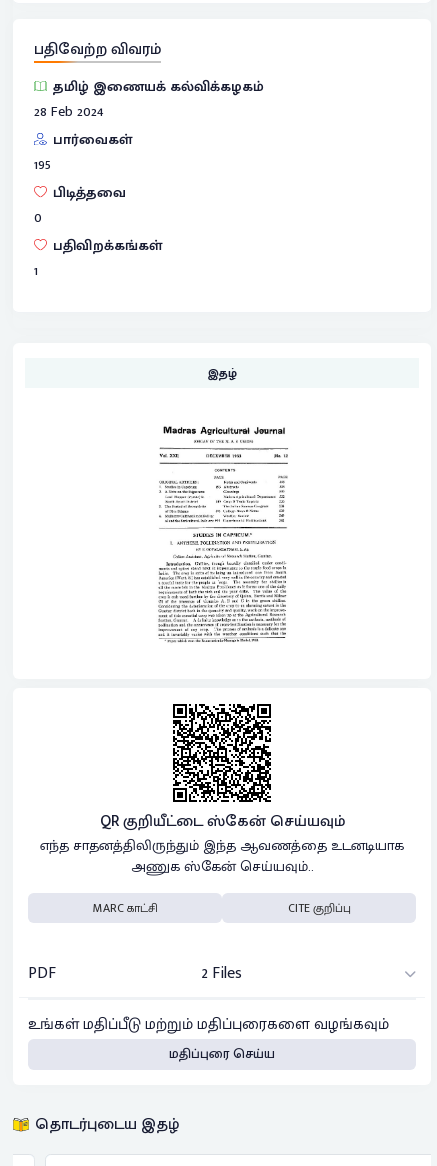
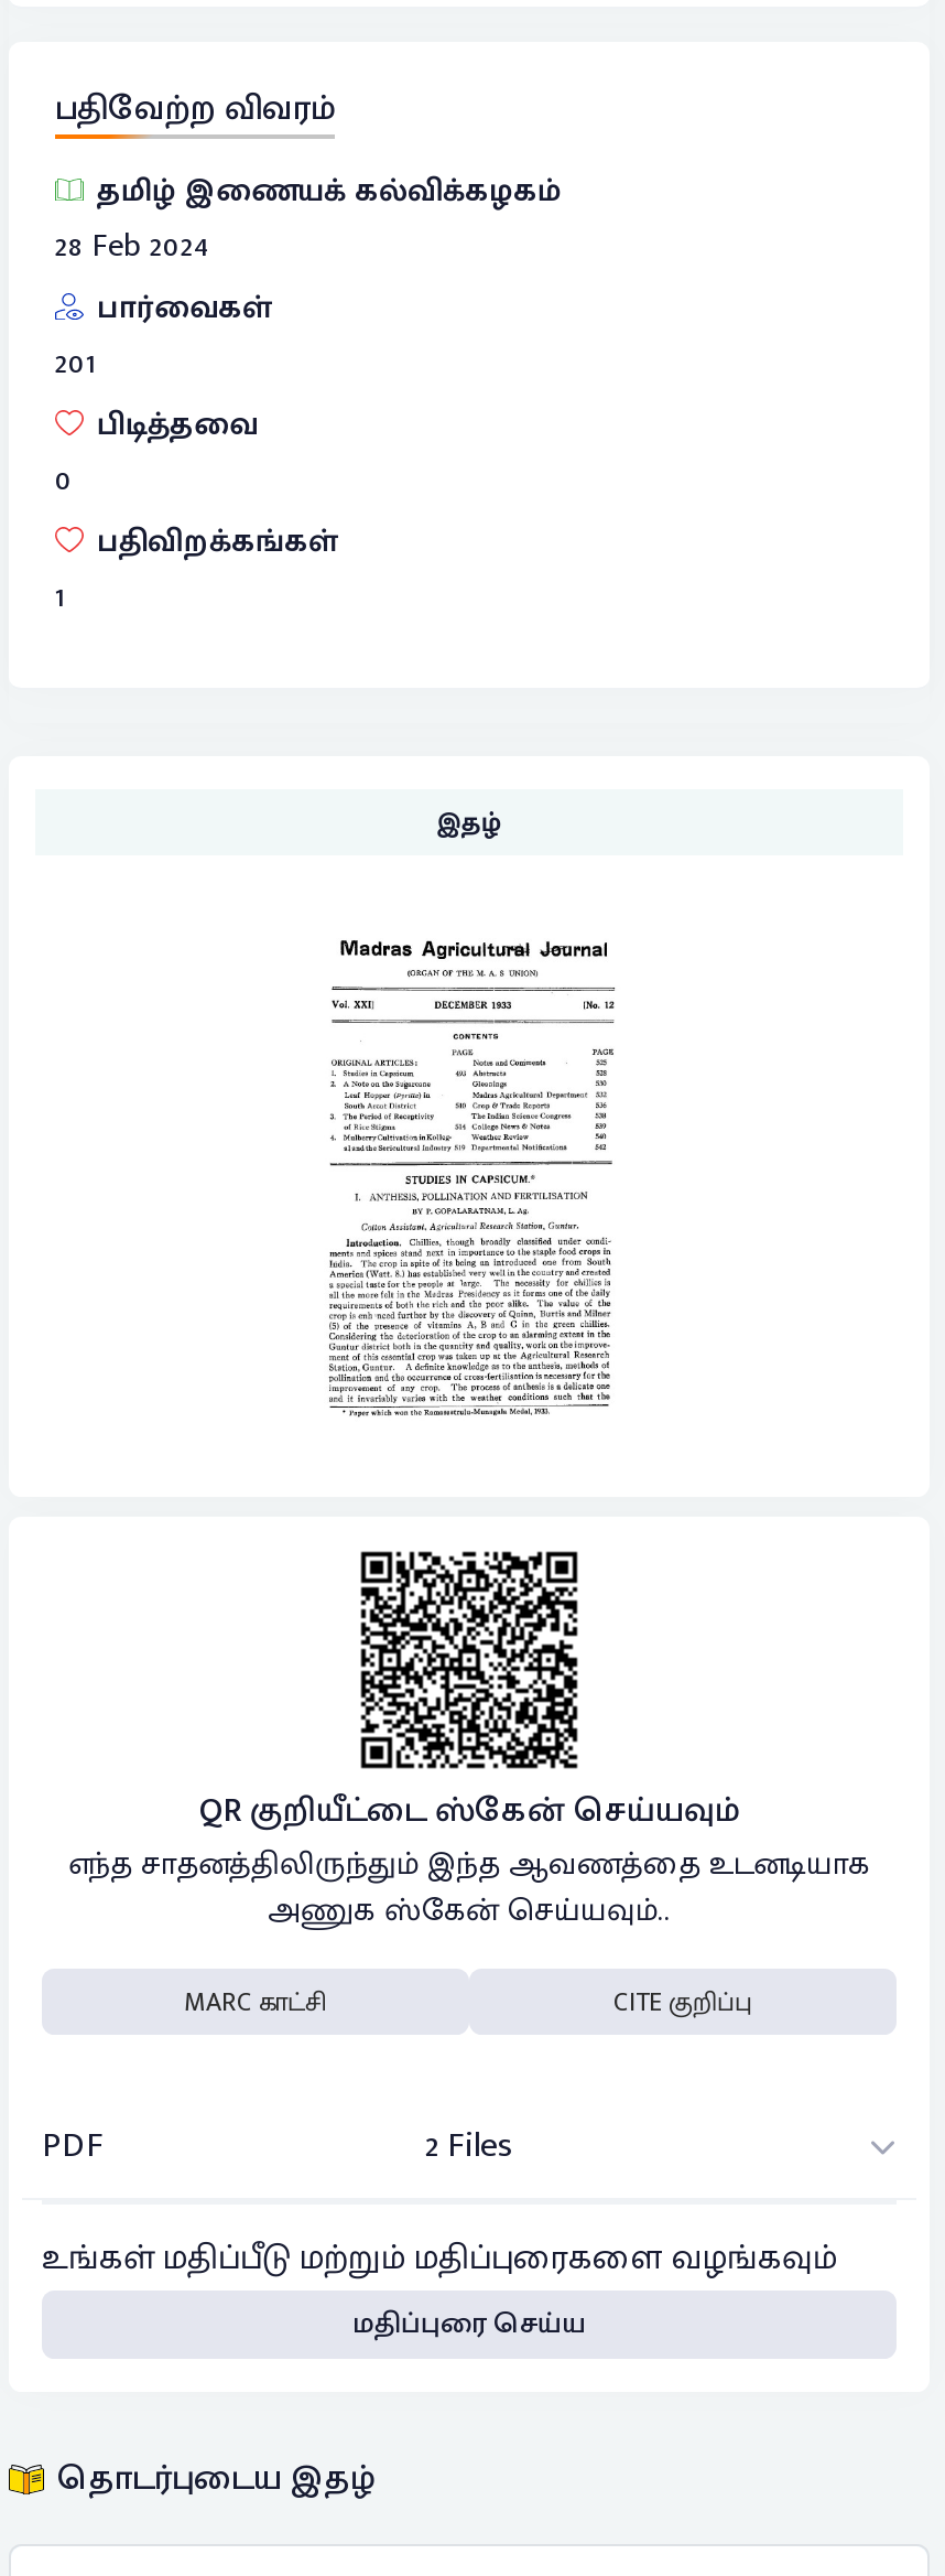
[34,153,51,177] 195 -> [55,337,95,390] 201

